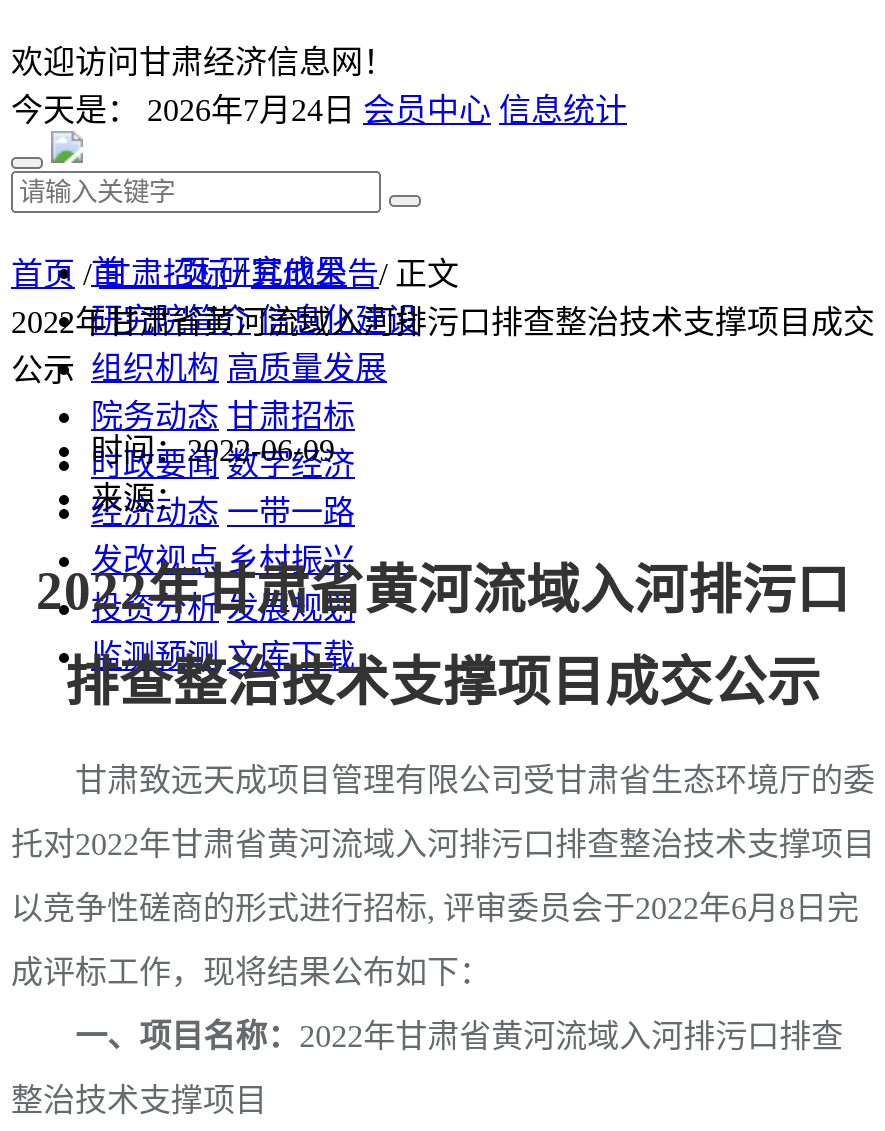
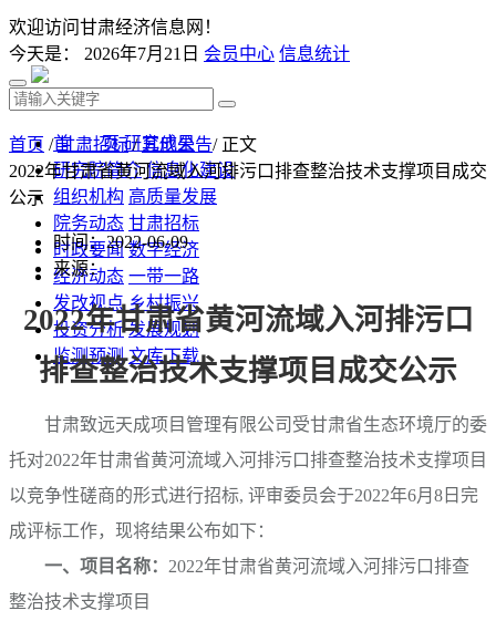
[11,93,627,127] 今天是：2026年7月24日会员中心 信息统计 -> [9,44,350,63] 今天是：2026年7月21日会员中心 信息统计

